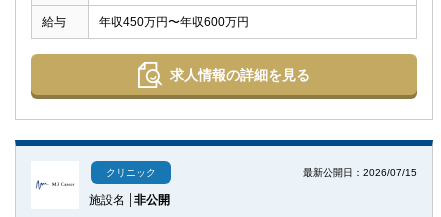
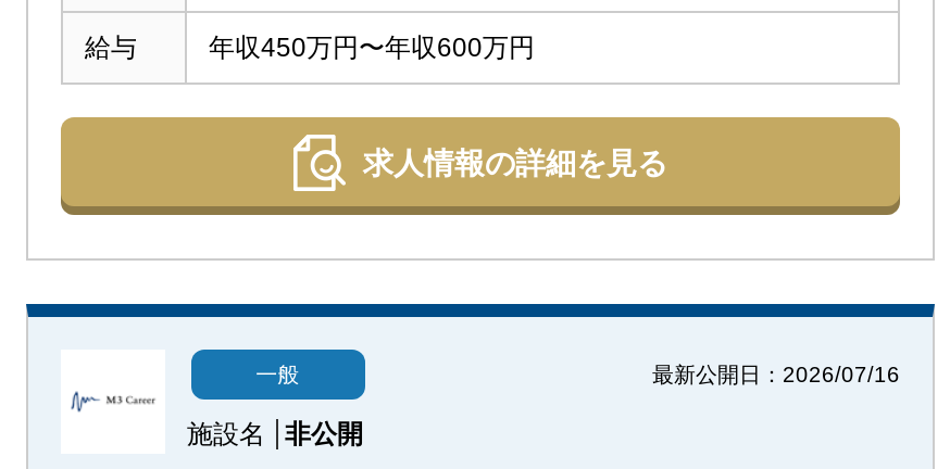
[106,166,417,178] クリニック | 最新公開日：2026/07/15 -> [256,362,900,386] 一般 | 最新公開日：2026/07/16

